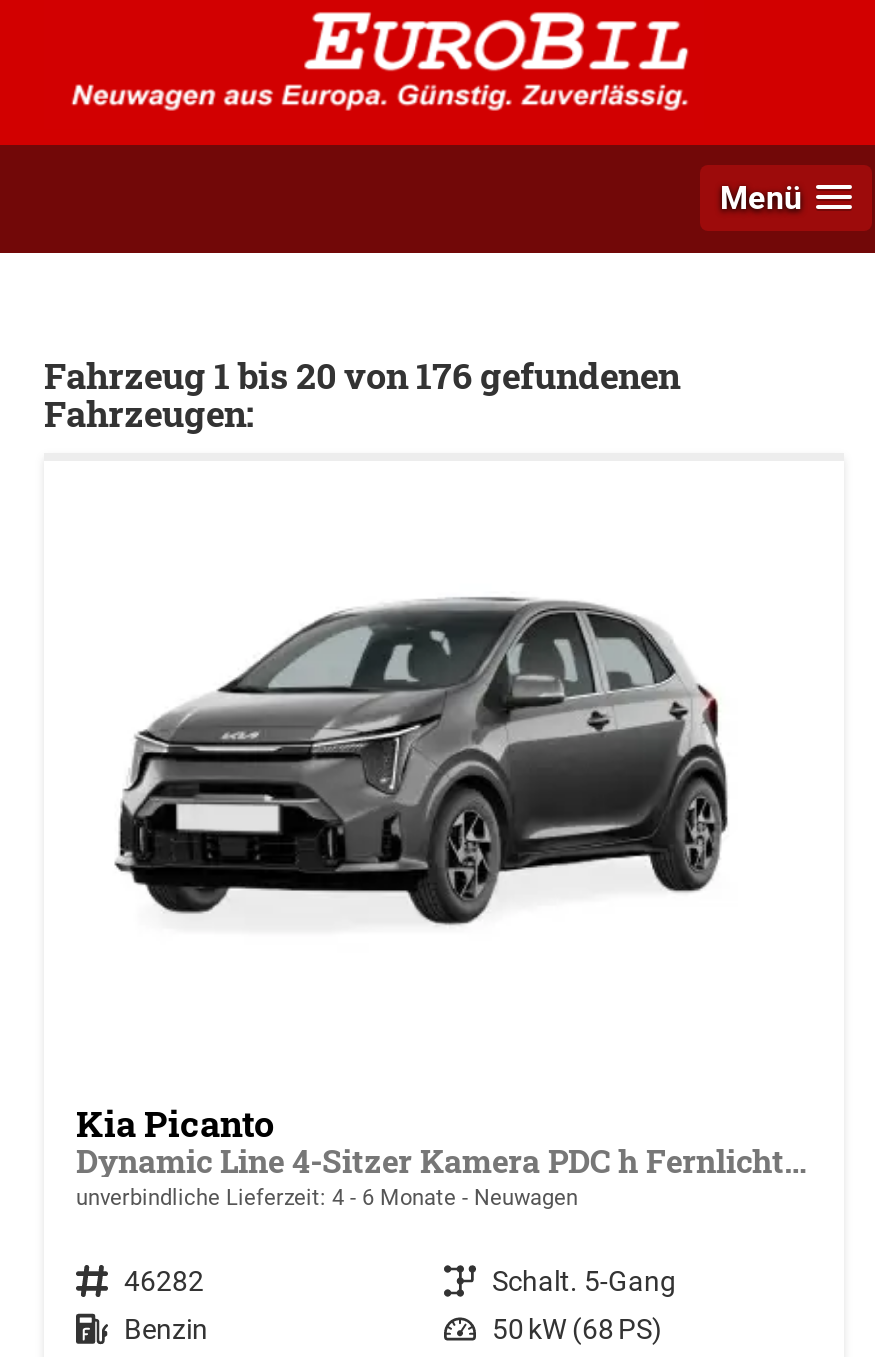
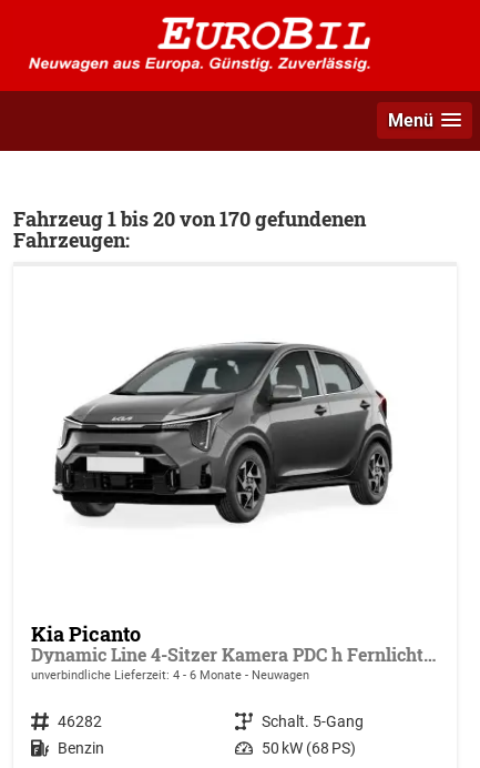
[44,350,680,398] Fahrzeug 1 bis 20 von 176 gefundenen -> [13,205,366,232] Fahrzeug 1 bis 20 von 170 gefundenen

